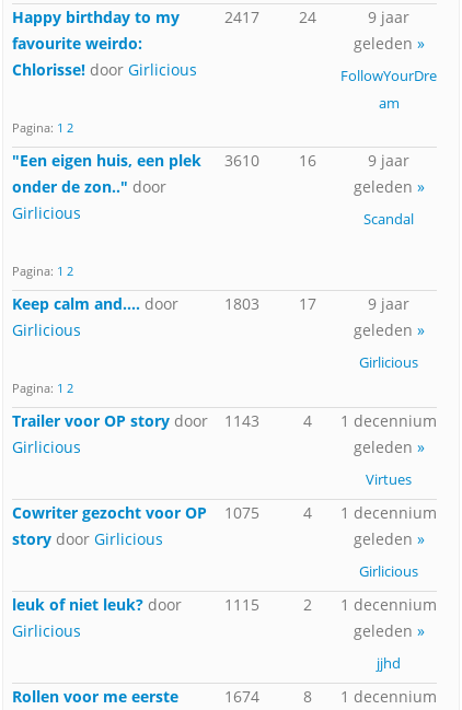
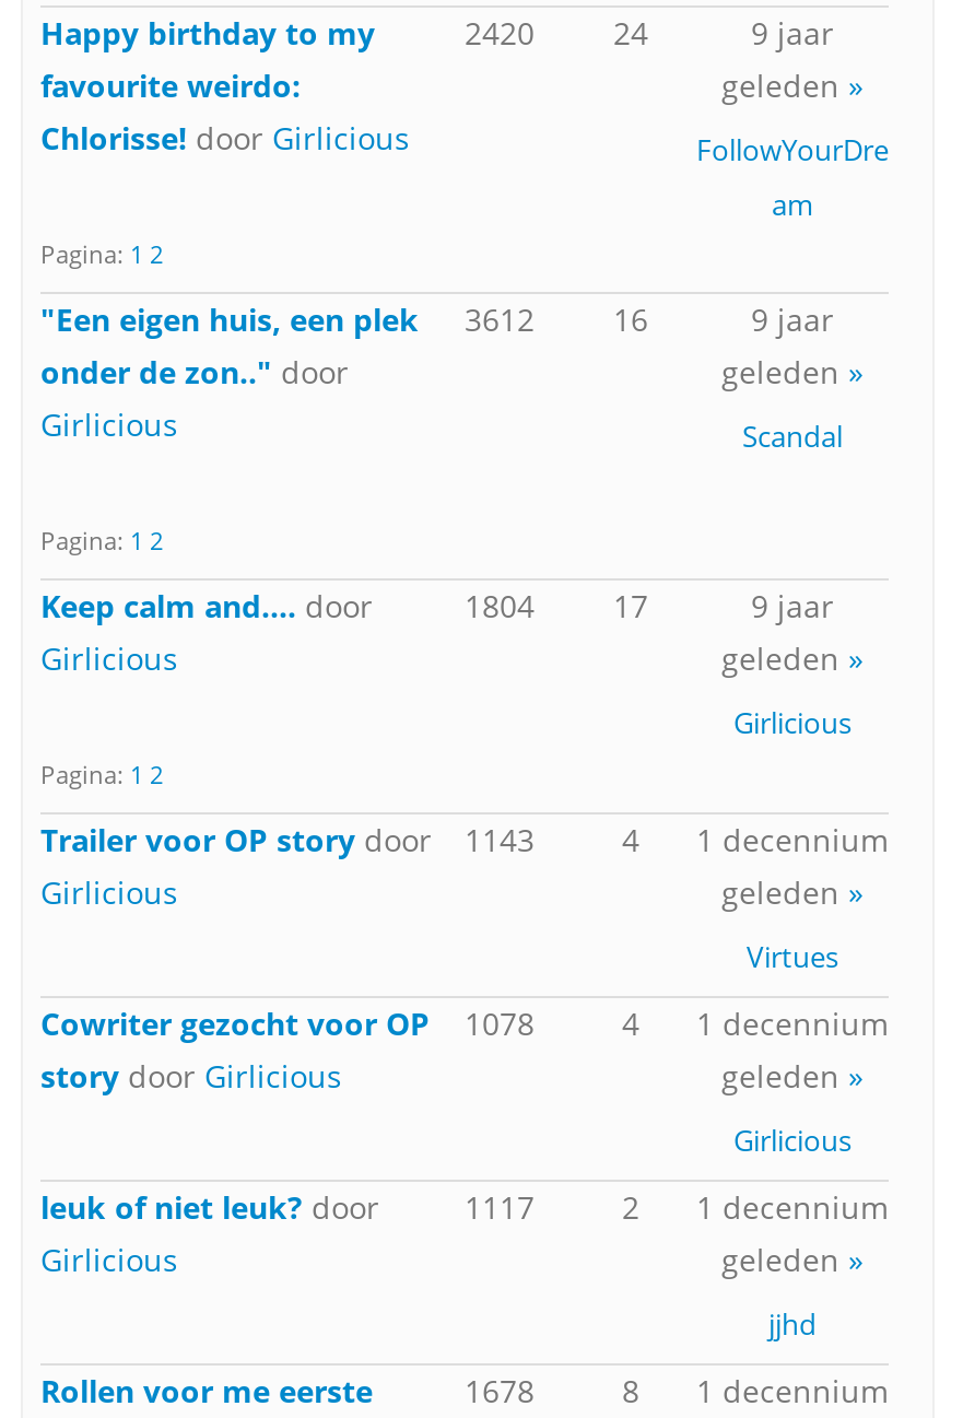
[224,7,316,27] 2417 24 -> [465,12,648,54] 2420 24
[12,150,316,171] "Een eigen huis, een plek 3610 16 -> [40,298,648,340] "Een eigen huis, een plek 3612 16
[224,293,316,314] 1803 17 -> [465,585,648,626] 1804 17
[12,502,259,523] Cowriter gezocht voor OP 1075 -> [40,1003,535,1044] Cowriter gezocht voor OP 1078
[224,594,259,615] 1115 -> [465,1186,535,1228] 1117
[224,686,259,707] 1674 -> [465,1370,535,1411] 1678

